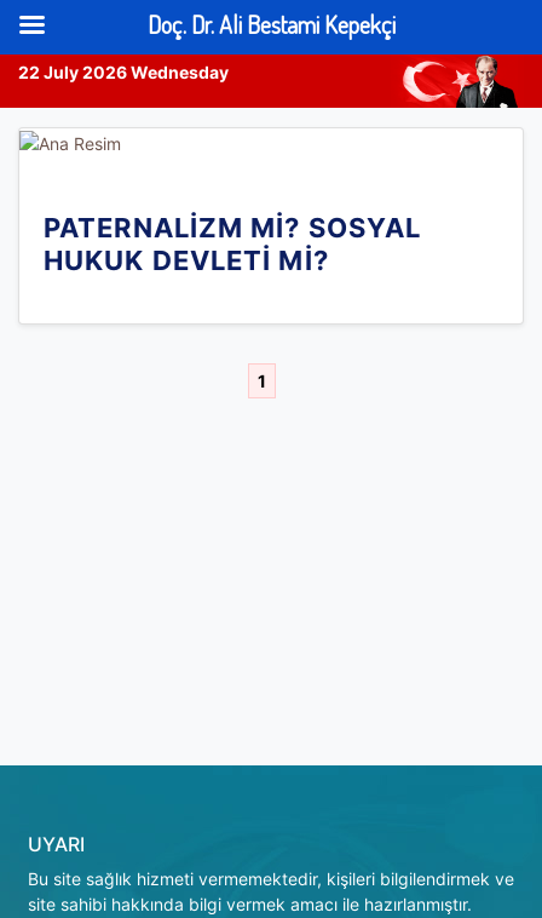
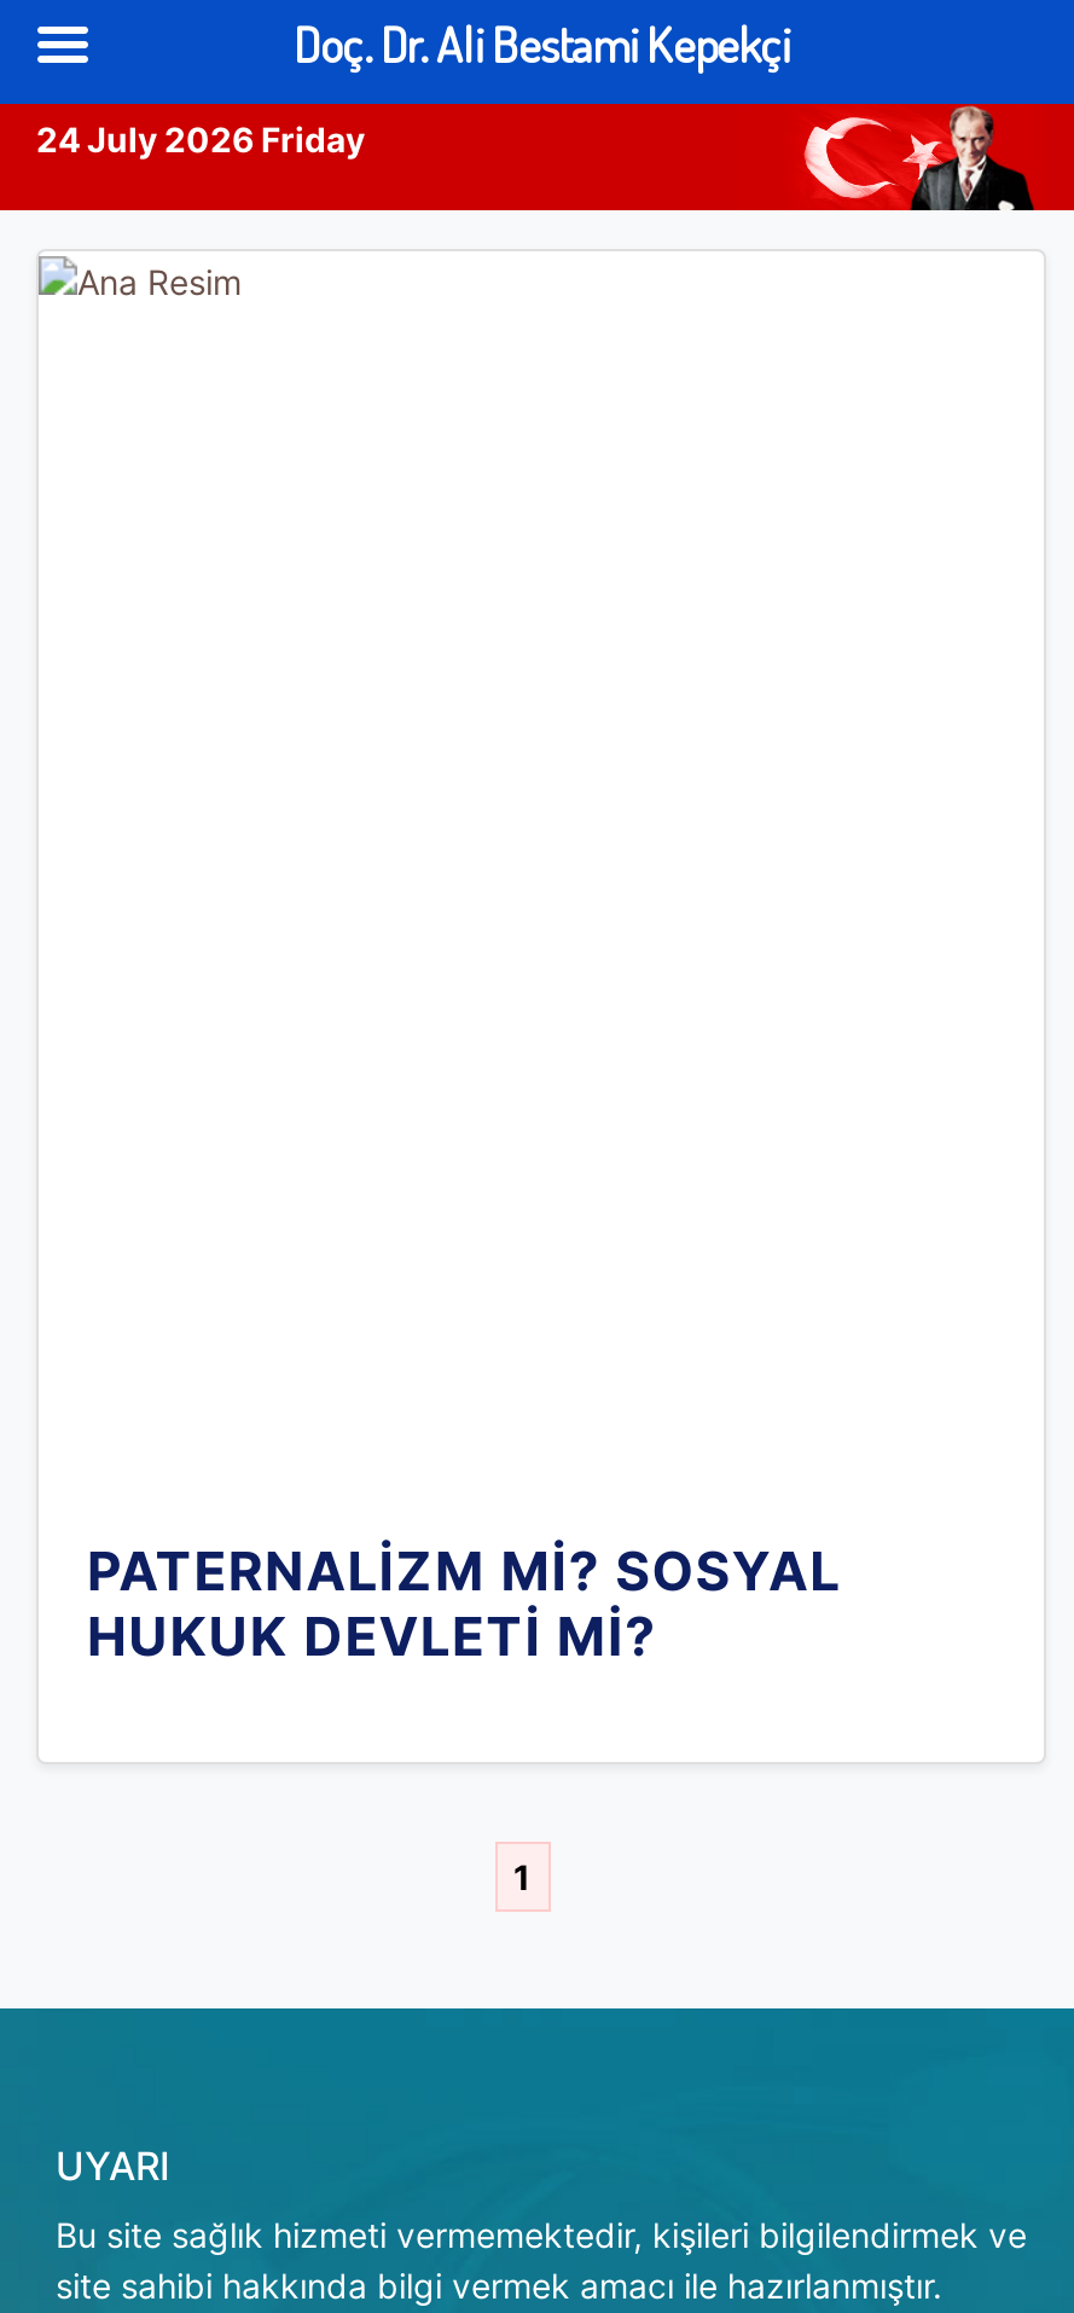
[18,62,229,83] 22 July 2026 Wednesday -> [36,119,365,160] 24 July 2026 Friday
moved [44,212,421,391] -> [87,1539,841,1897]: PATERNALİZM Mİ? SOSYAL | HUKUK DEVLETİ Mİ? | 1

